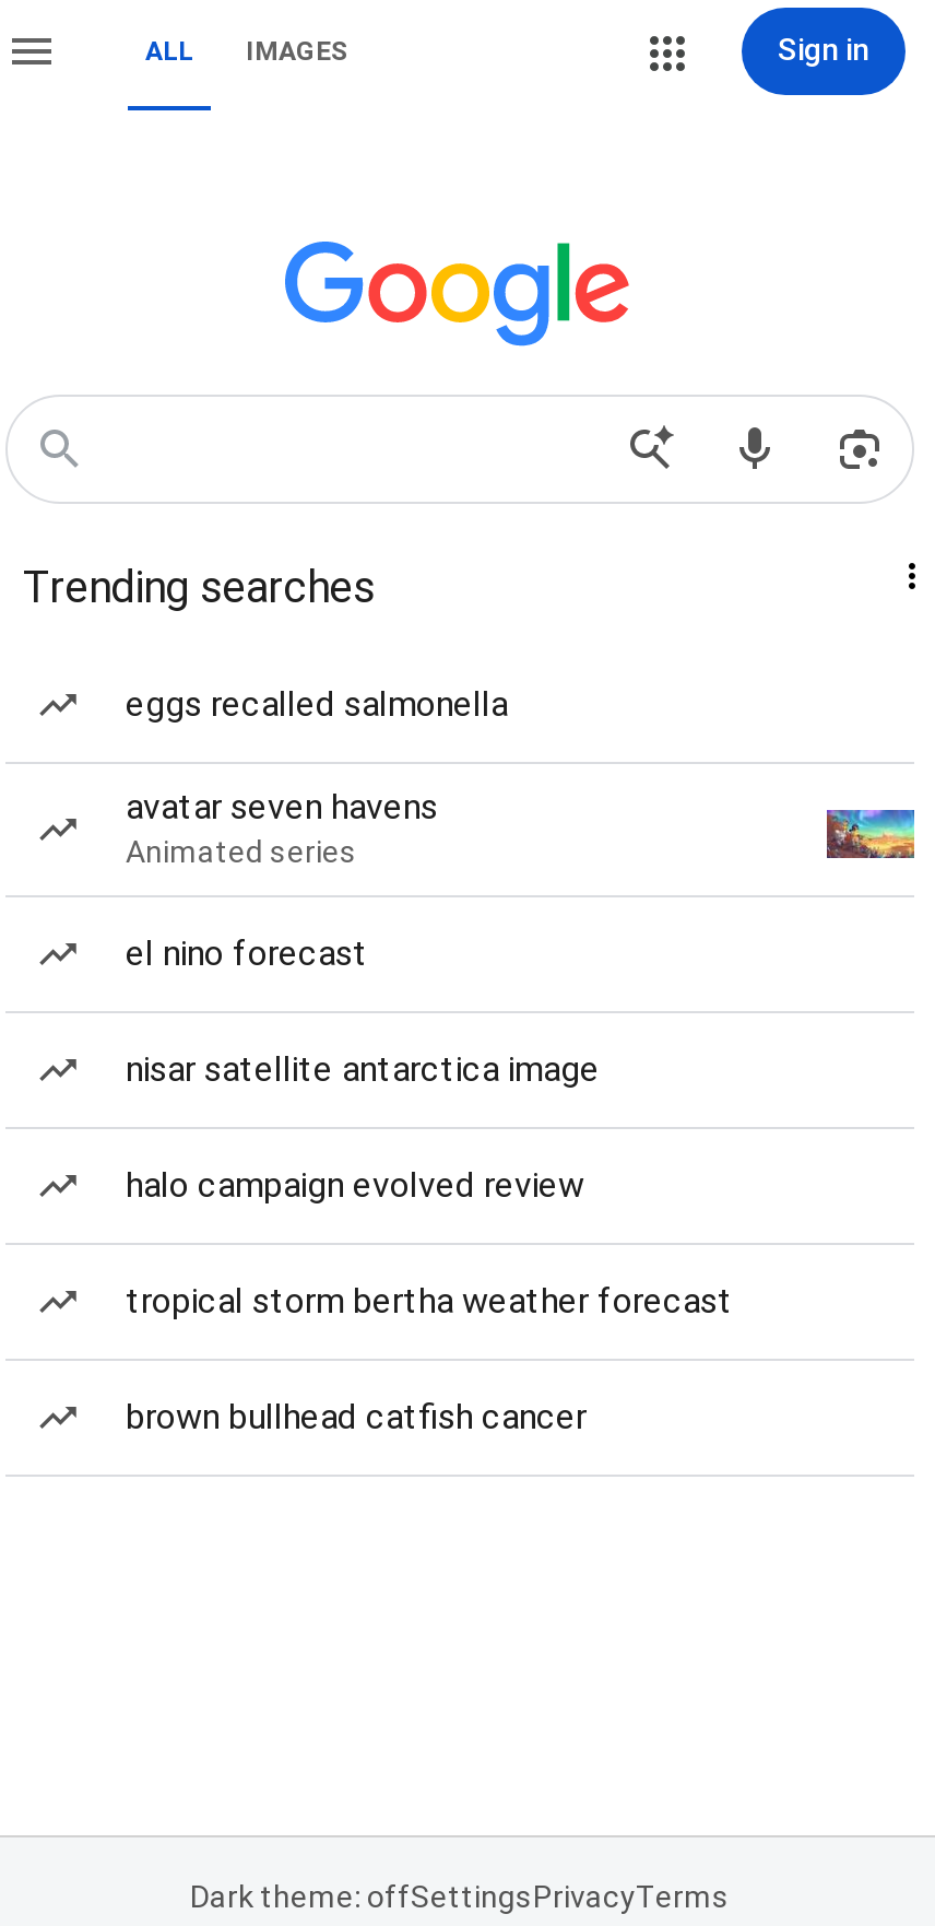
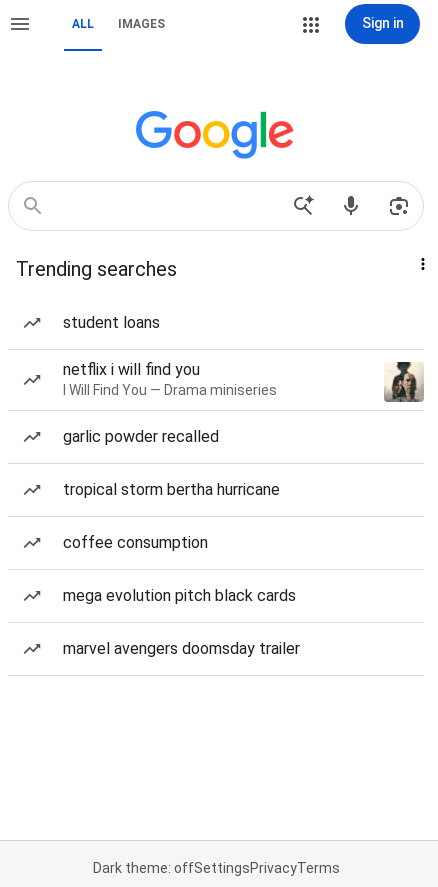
[126,683,508,725] eggs recalled salmonella -> [63,313,160,332] student loans
[126,786,438,869] avatar seven havens | Animated series -> [63,360,277,398] netflix i will find you | I Will Find You — Drama miniseries
[825,790,916,878] [image] -> [383,361,425,403] [image]
[126,932,368,974] el nino forecast -> [63,427,219,446] garlic powder recalled
[126,1048,600,1090] nisar satellite antarctica image -> [63,480,280,499] tropical storm bertha hurricane
[126,1164,584,1206] halo campaign evolved review -> [63,533,208,552] coffee consumption
[126,1280,733,1322] tropical storm bertha weather forecast -> [63,586,296,605] mega evolution pitch black cards
[126,1396,587,1437] brown bullhead catfish cancer -> [63,639,300,658] marvel avengers doomsday trailer

